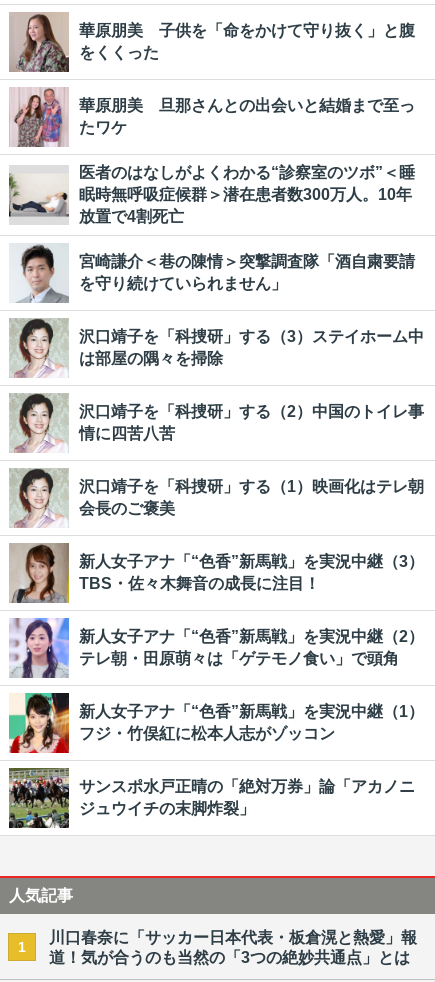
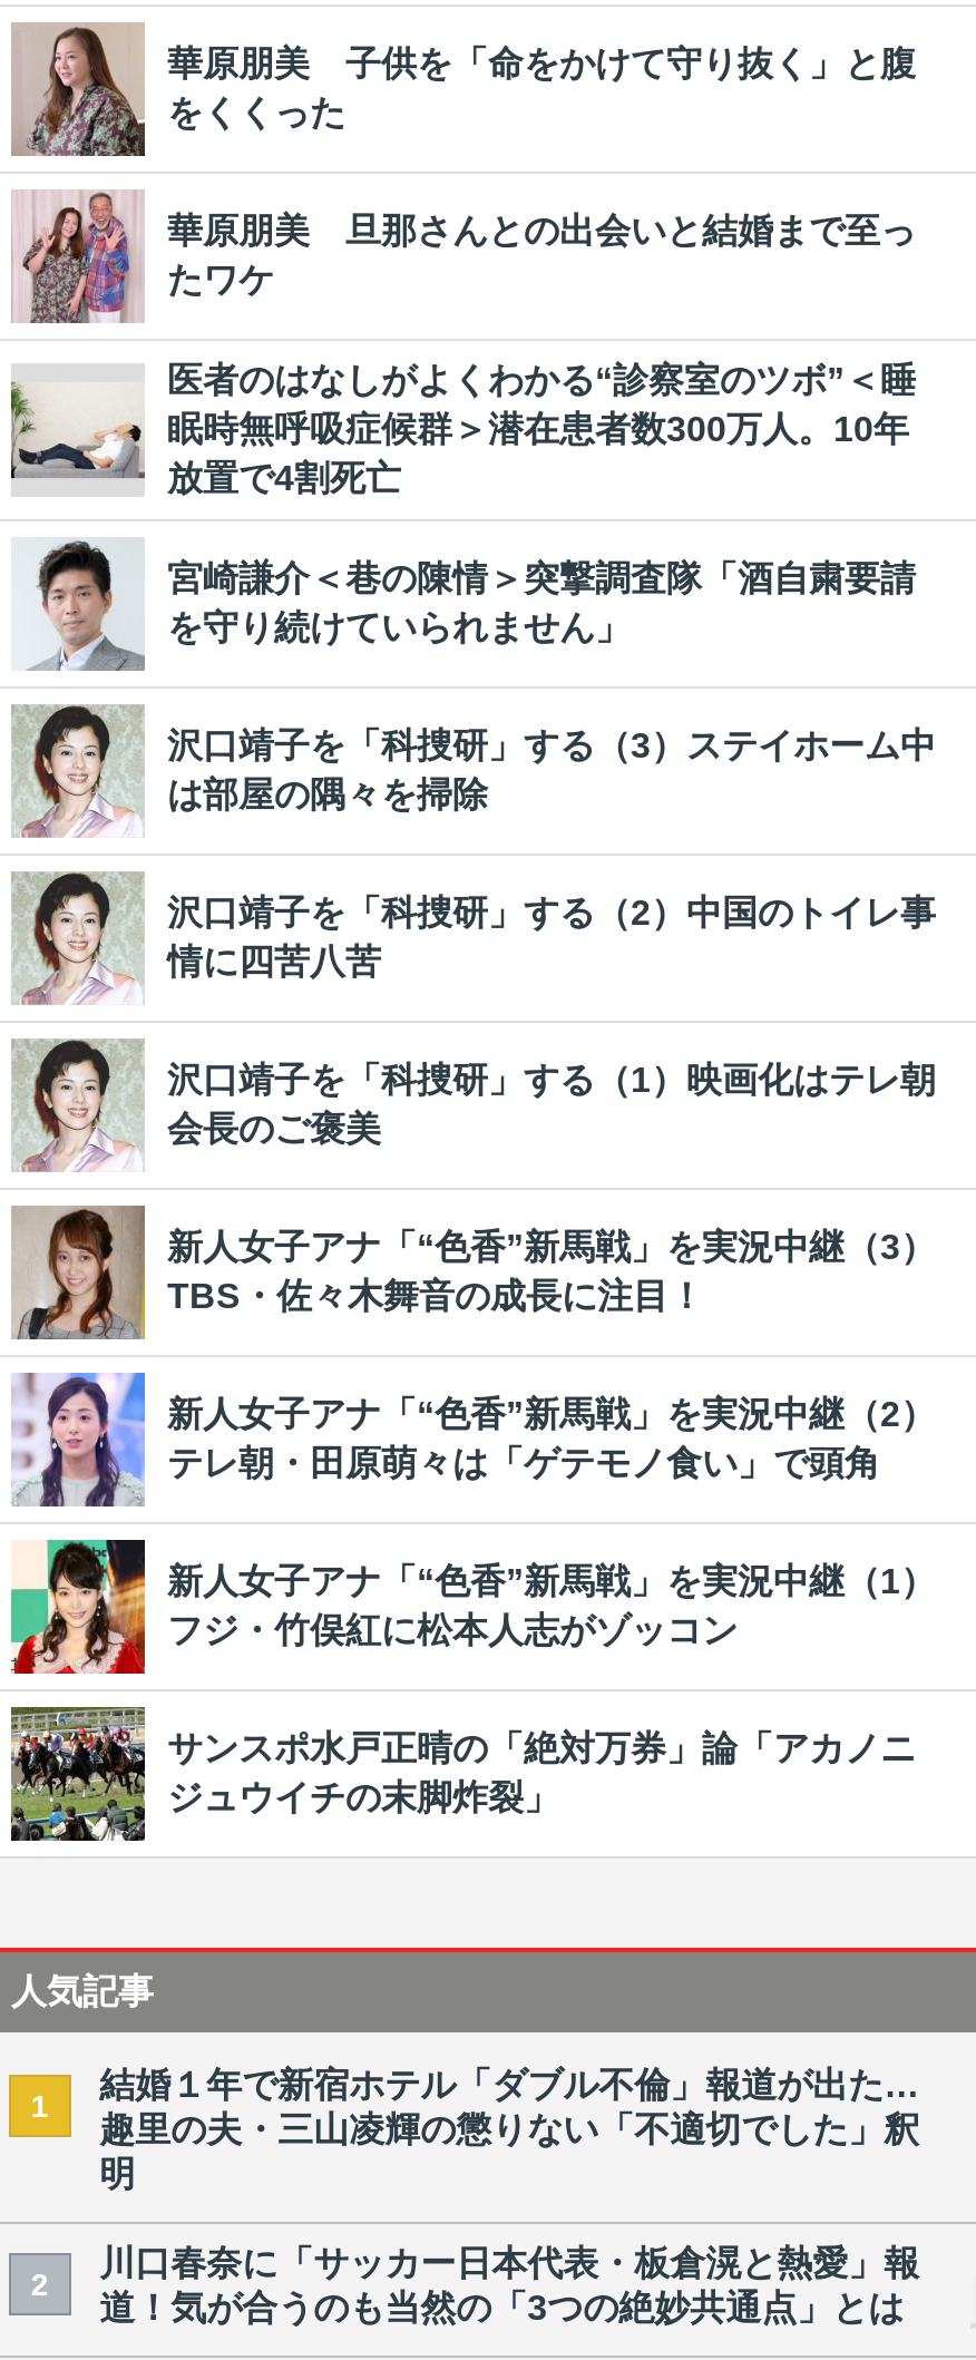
none -> [31,2066,919,2301] 結婚１年で新宿ホテル「ダブル不倫」報道が出た… | 趣里の夫・三山凌輝の懲りない「不適切でした」釈 | 明 | 2

